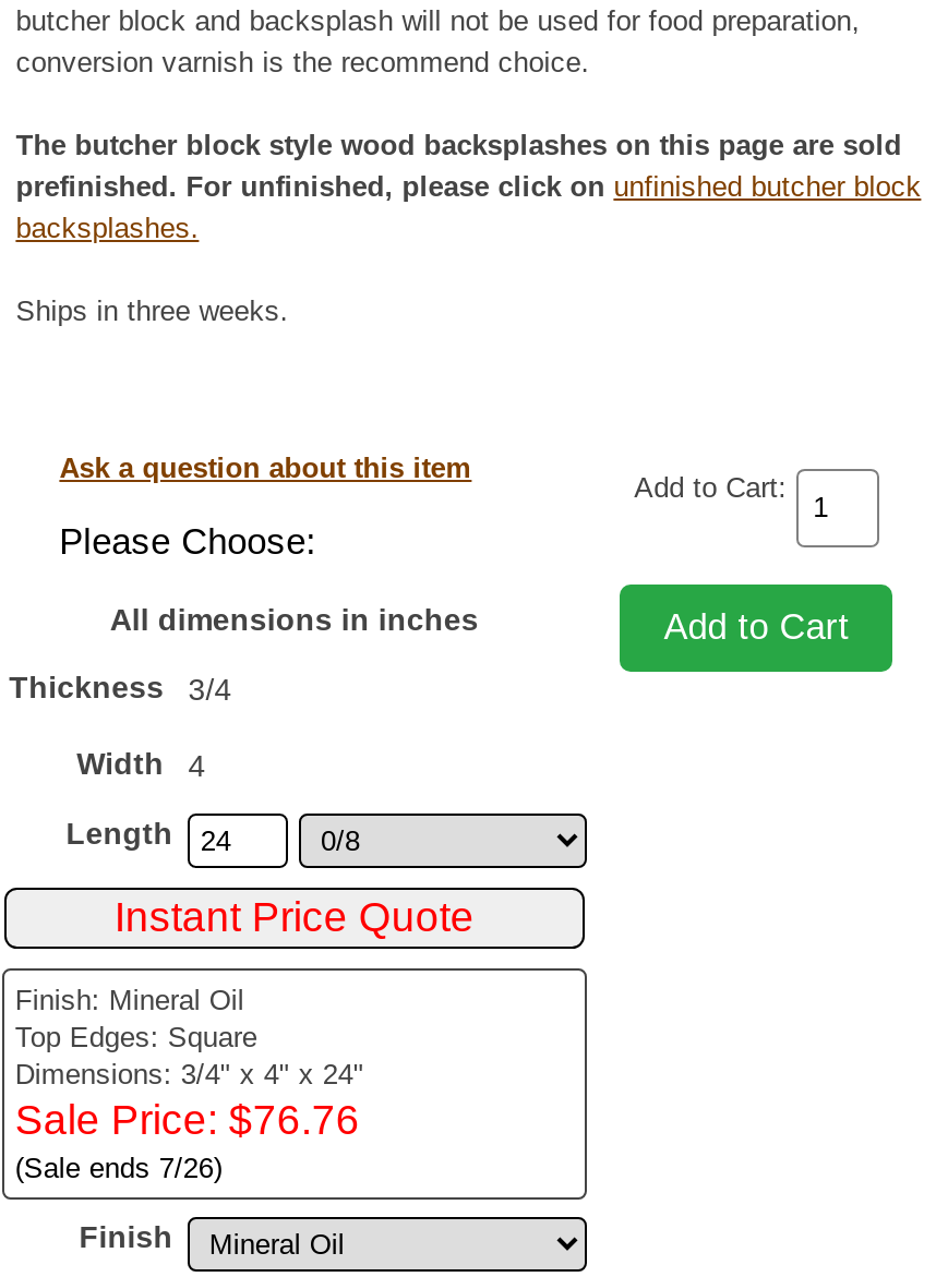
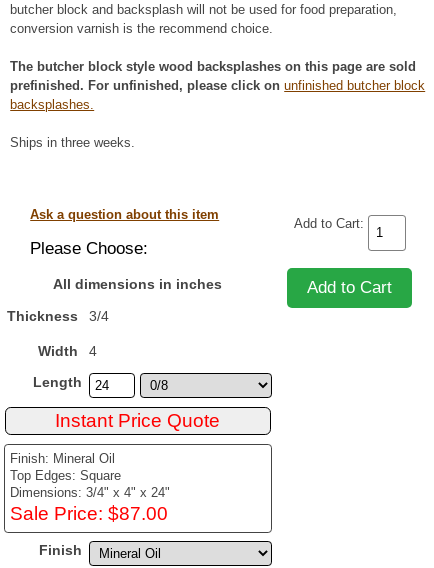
[15,1097,360,1184] Sale Price: $76.76 | (Sale ends 7/26) -> [10,503,168,524] Sale Price: $87.00

